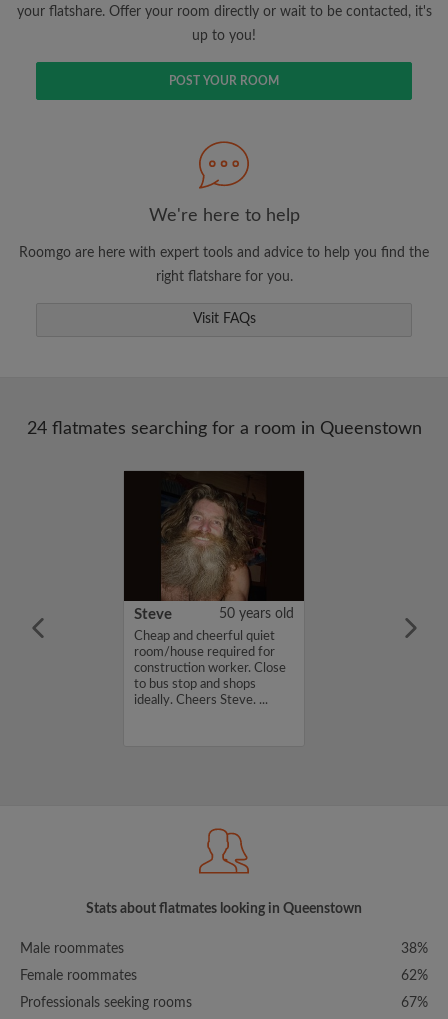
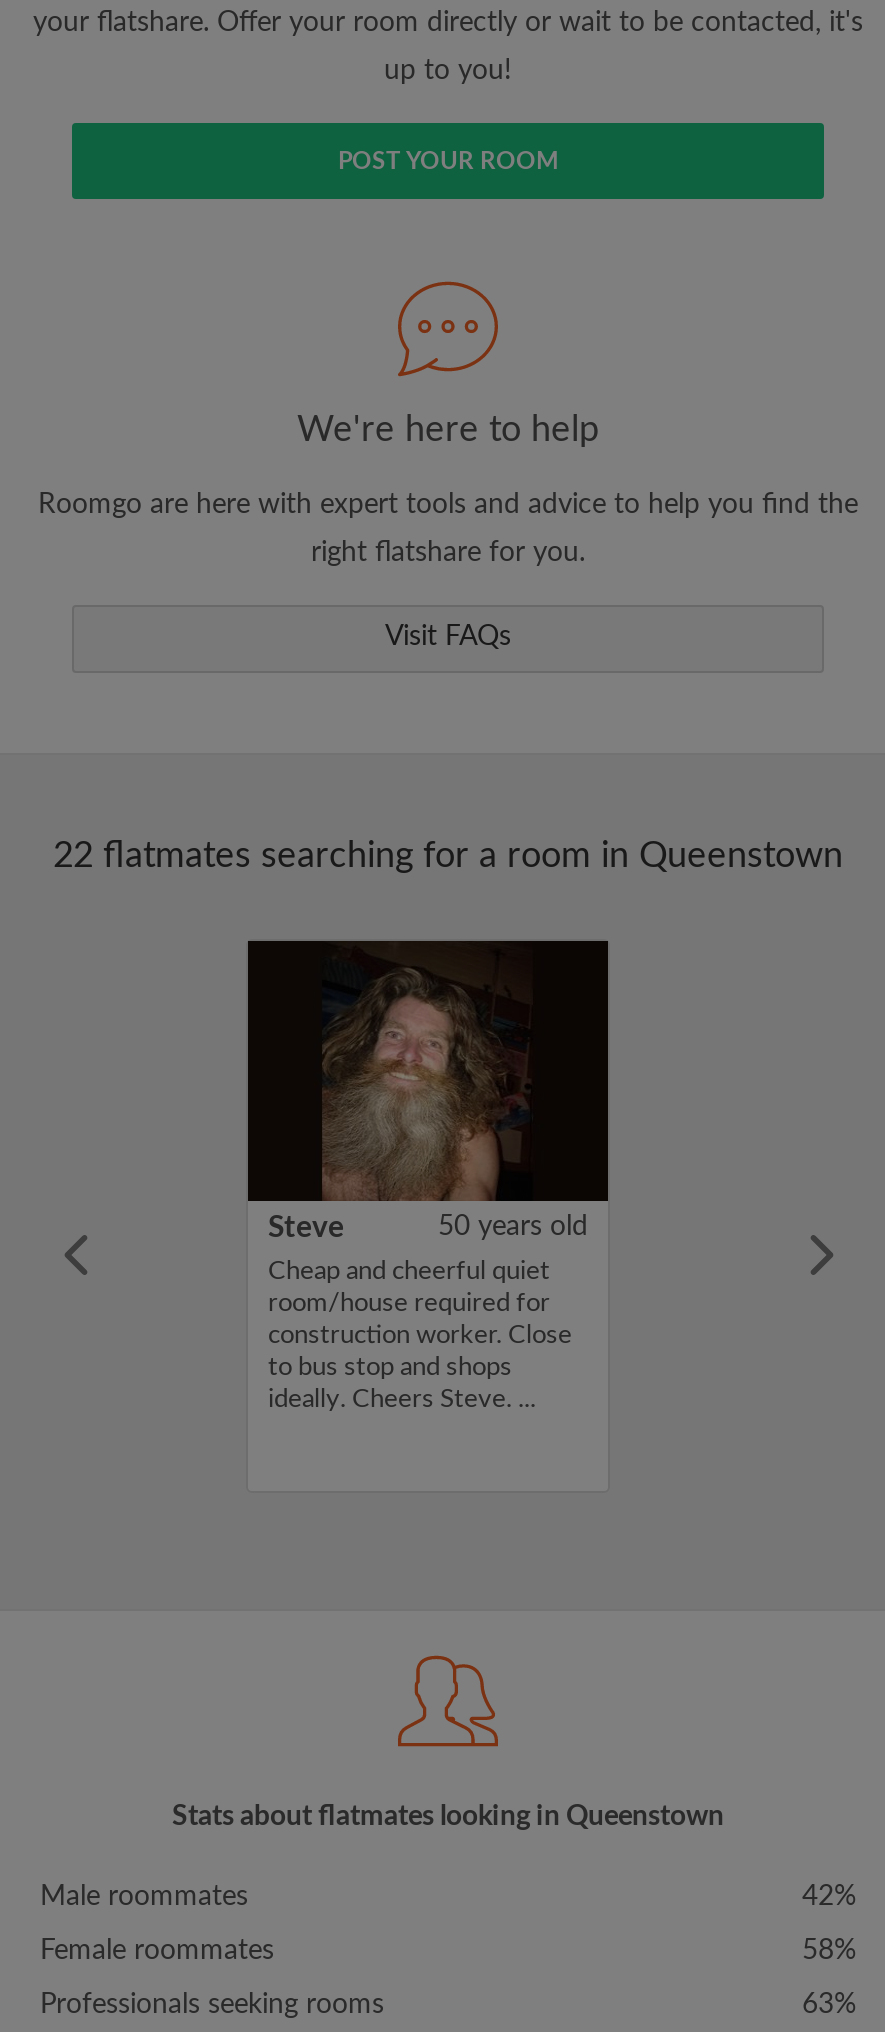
[26,420,421,438] 24 flatmates searching for a room in Queenstown -> [53,839,843,875] 22 flatmates searching for a room in Queenstown
[401,942,428,956] 38% -> [802,1883,856,1911] 42%
[401,969,428,983] 62% -> [802,1937,856,1965] 58%
[401,996,428,1010] 67% -> [802,1991,856,2019] 63%

